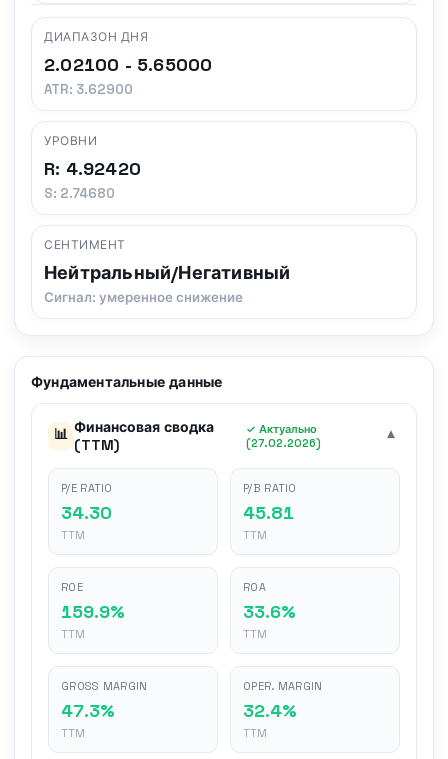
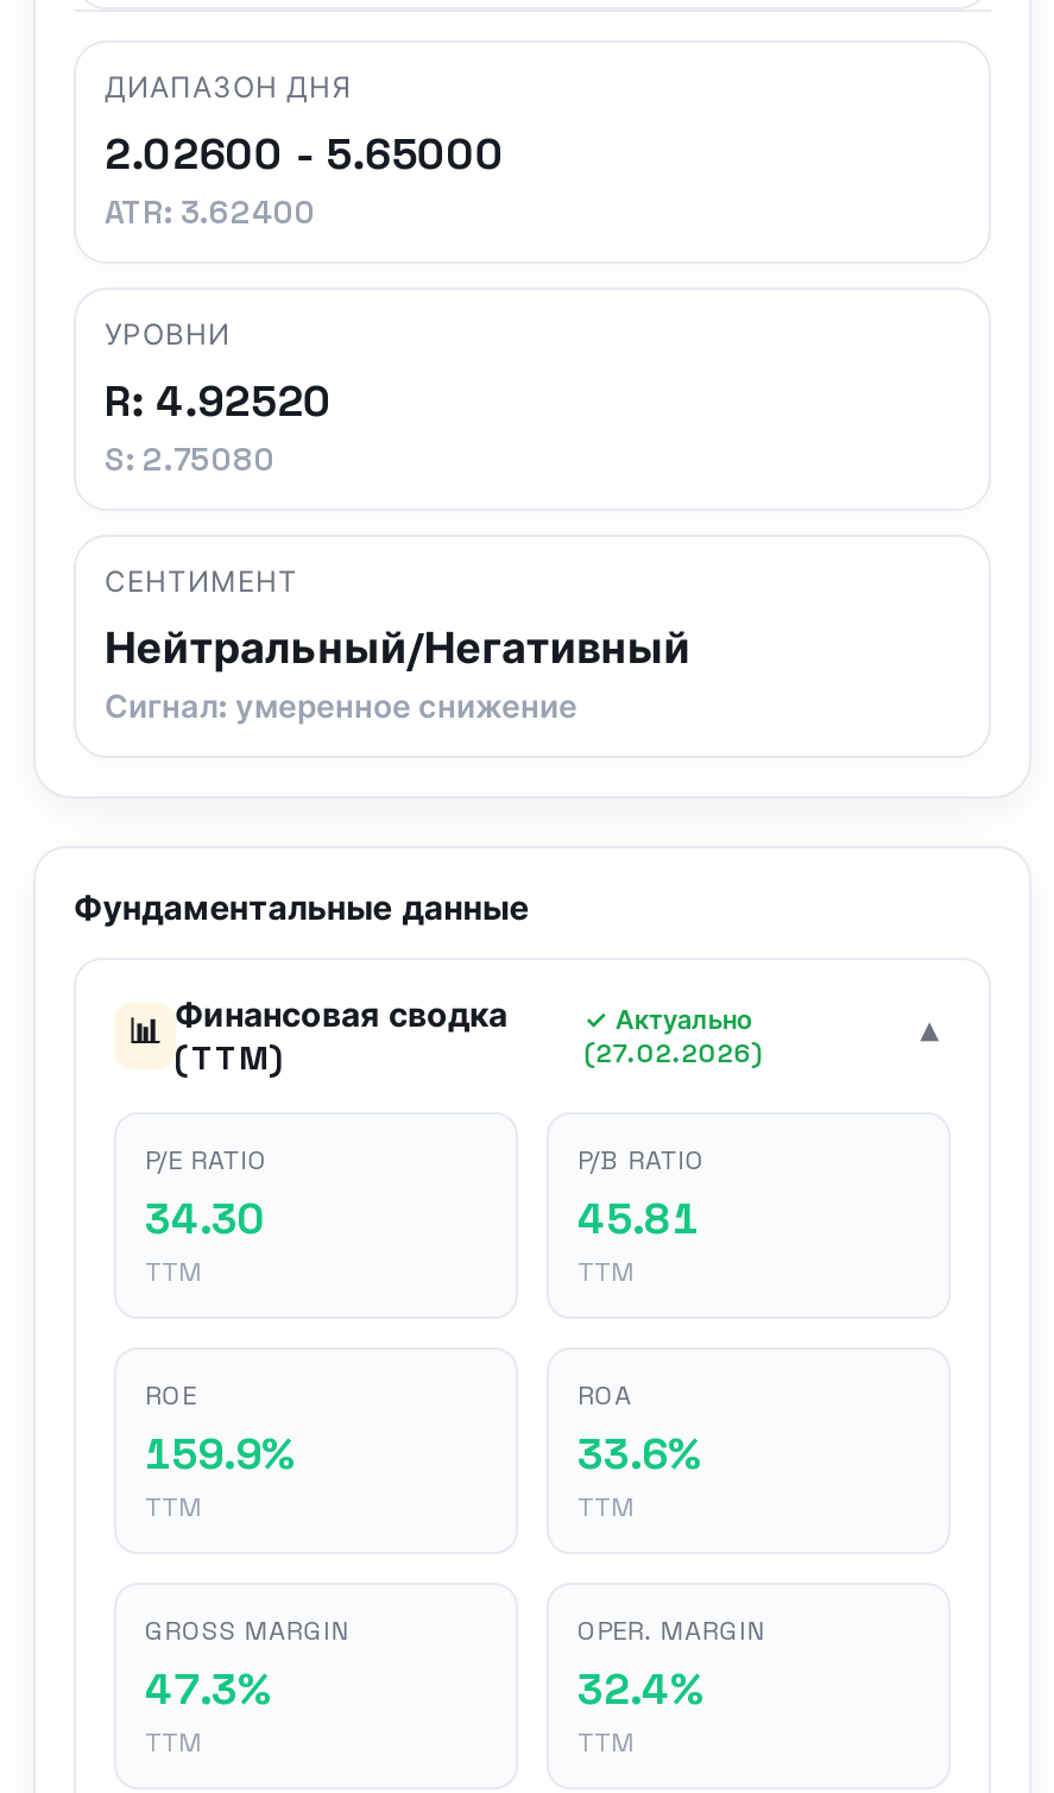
[44,53,212,76] 2.02100 - 5.65000 -> [105,126,505,181] 2.02600 - 5.65000
[44,81,133,98] ATR: 3.62900 -> [105,192,316,233] ATR: 3.62400
[44,157,141,180] R: 4.92420 -> [105,373,333,428] R: 4.92520
[44,185,115,202] S: 2.74680 -> [105,440,276,480] S: 2.75080

